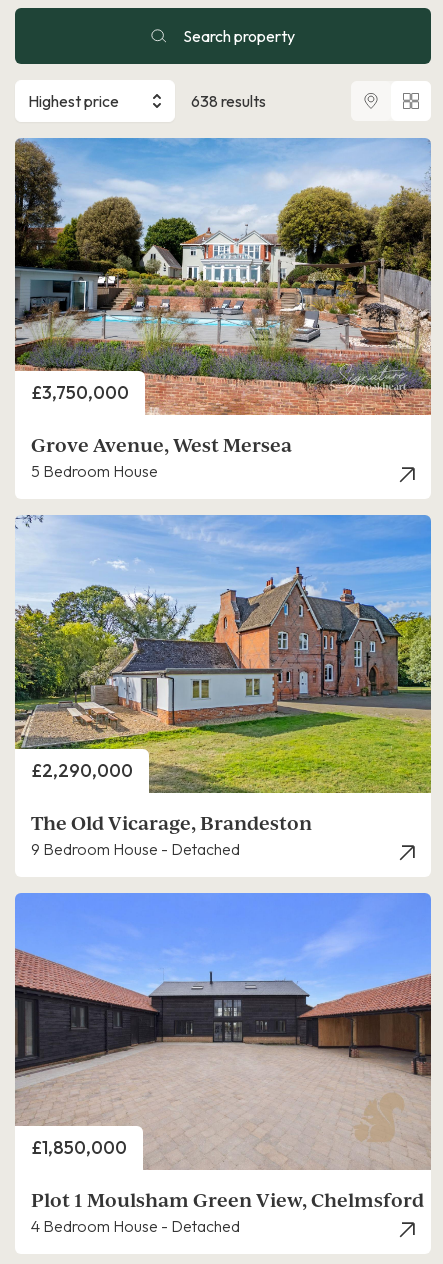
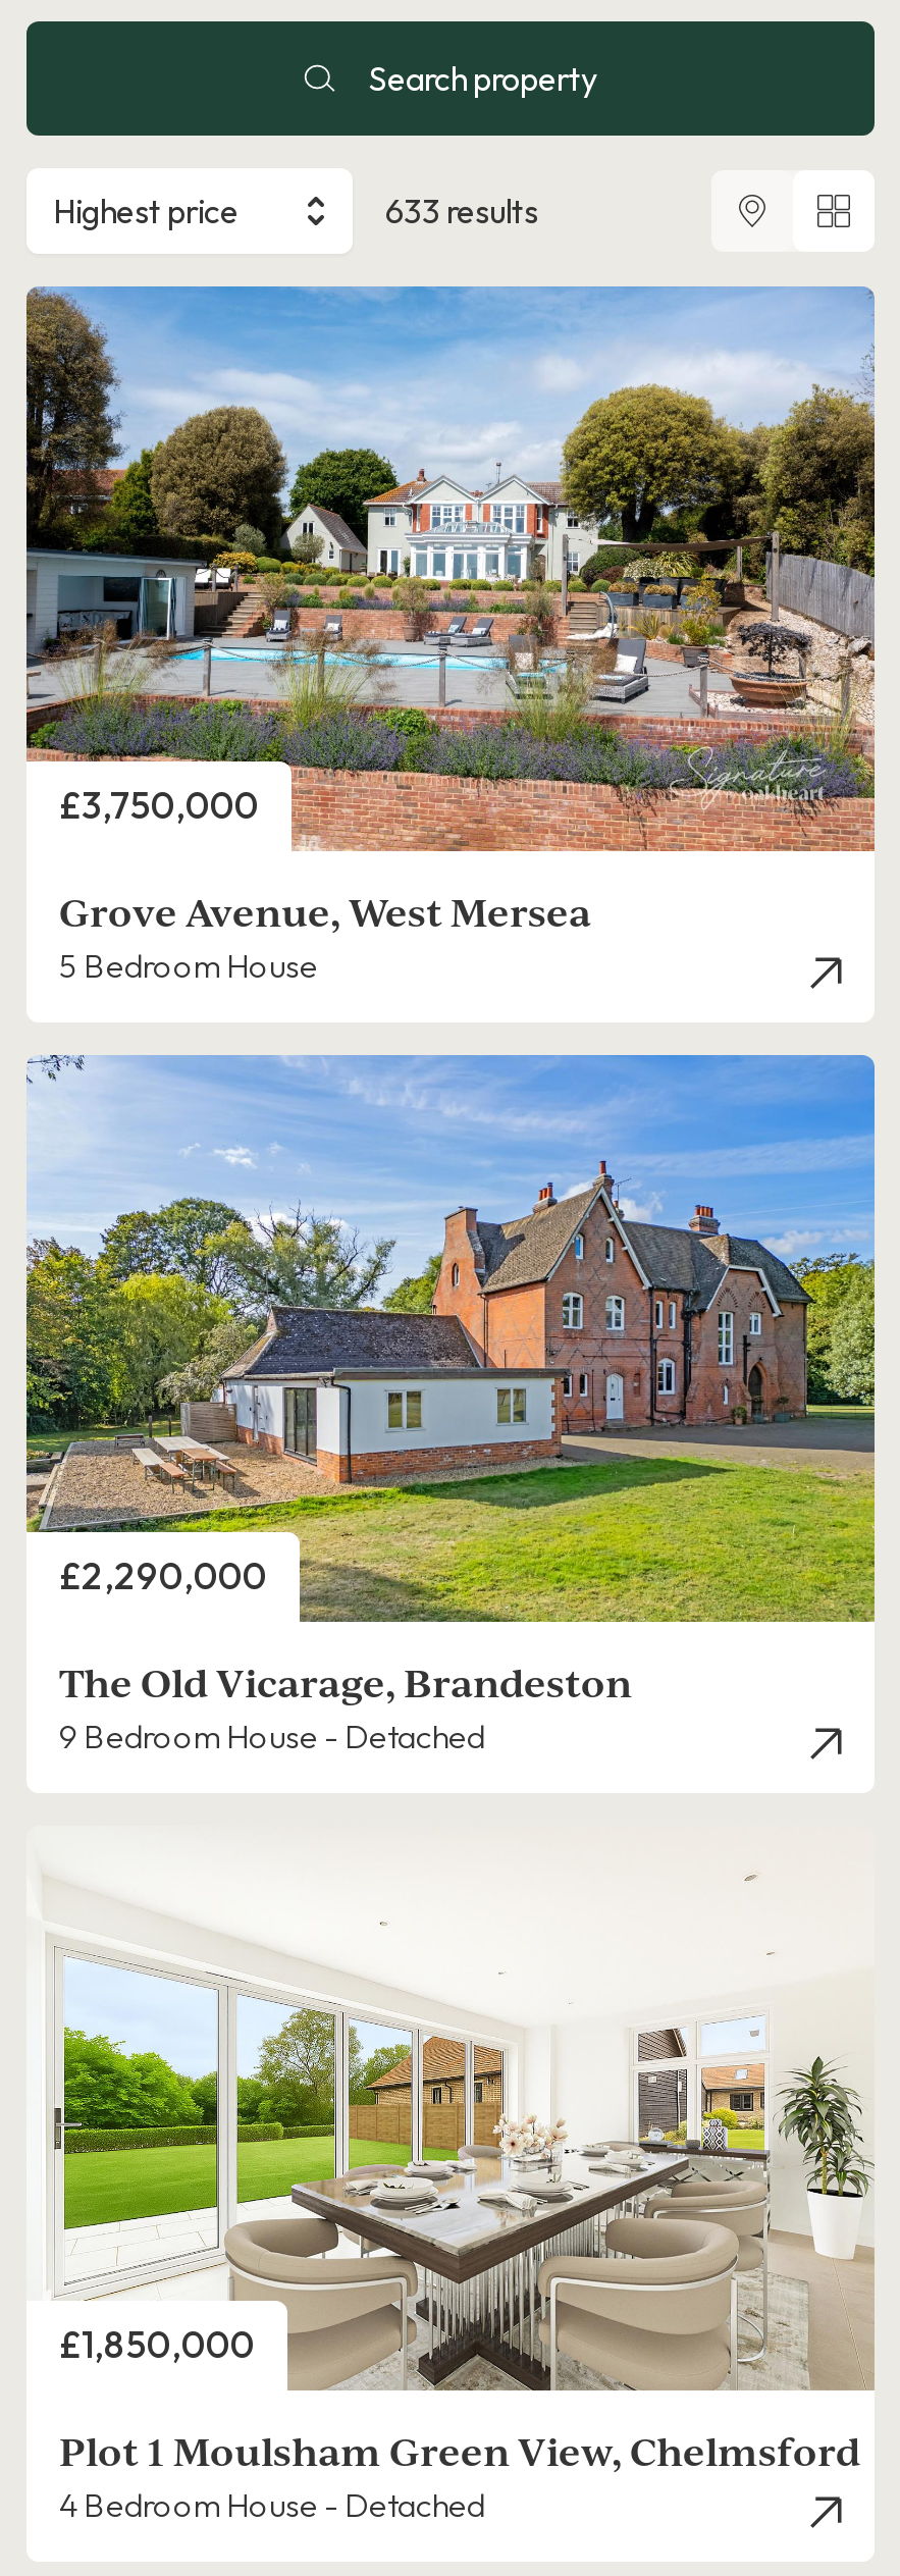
[191,91,266,111] 638 results -> [385,191,538,231] 633 results
[14,892,432,1169] [image] -> [27,1826,875,2390] [image]

